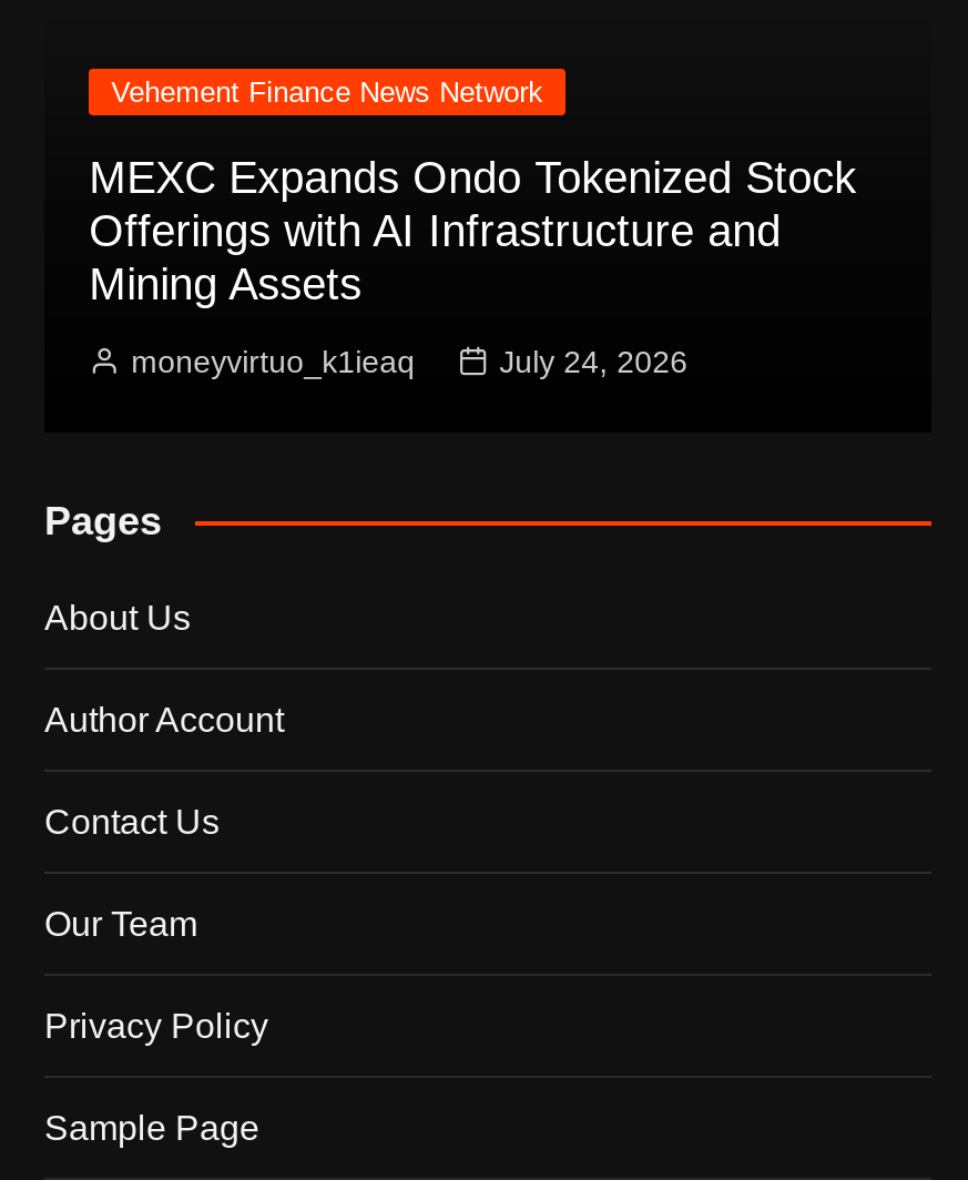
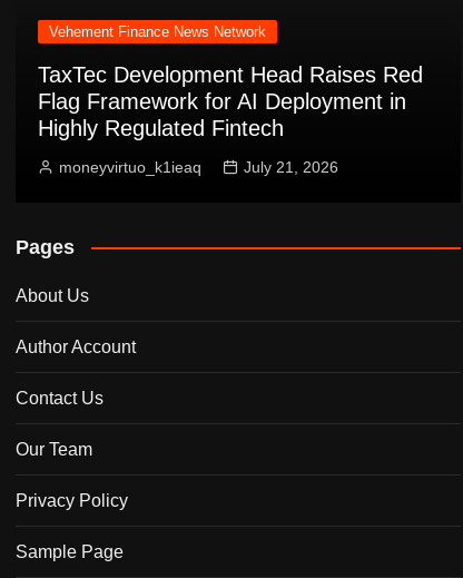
[89,152,856,308] MEXC Expands Ondo Tokenized Stock | Offerings with AI Infrastructure and | Mining Assets -> [38,62,423,140] TaxTec Development Head Raises Red | Flag Framework for AI Deployment in | Highly Regulated Fintech
[499,343,688,379] July 24, 2026 -> [244,158,338,176] July 21, 2026

